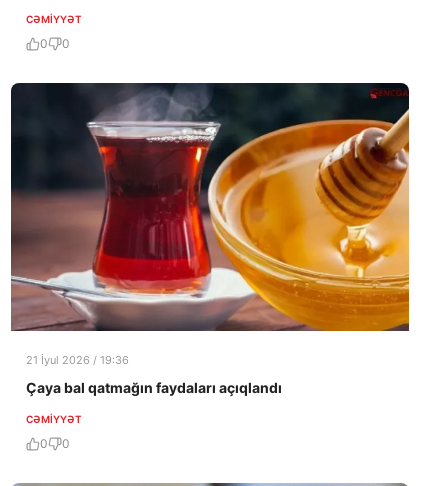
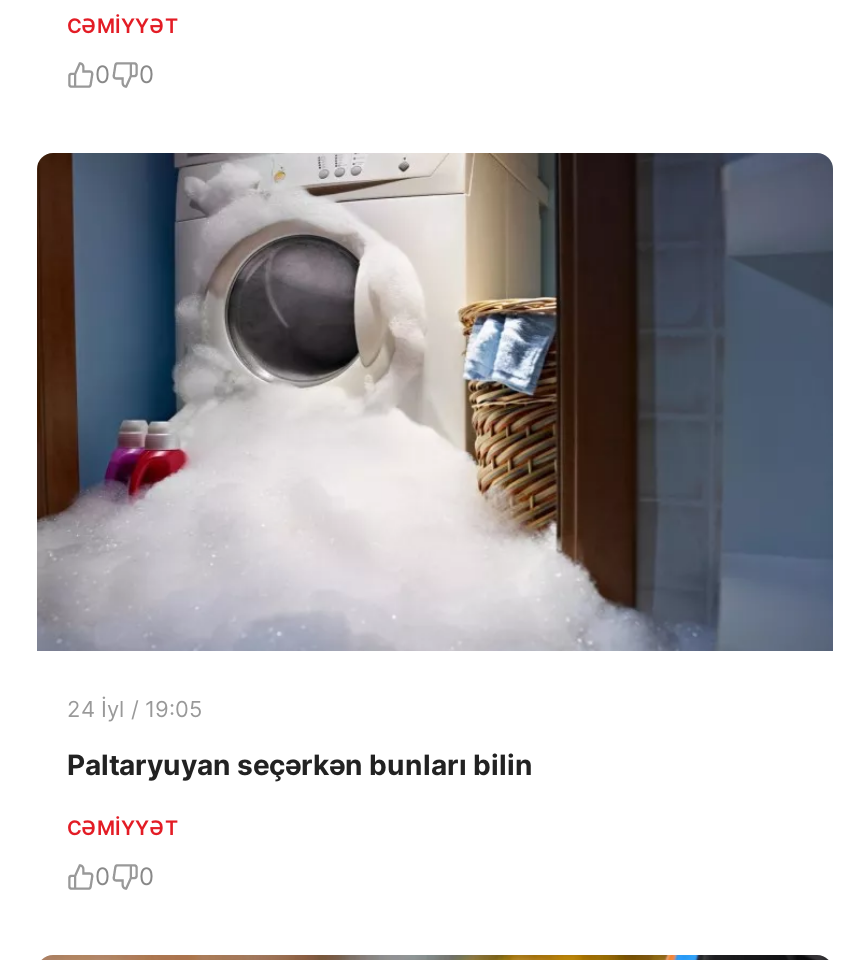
[11,82,410,367] [image] | 21 İyul 2026 / 19:36 -> [37,150,835,723] [image] | 24 İyl / 19:05
[26,379,282,396] Çaya bal qatmağın faydaları açıqlandı -> [67,747,533,781] Paltaryuyan seçərkən bunları bilin

